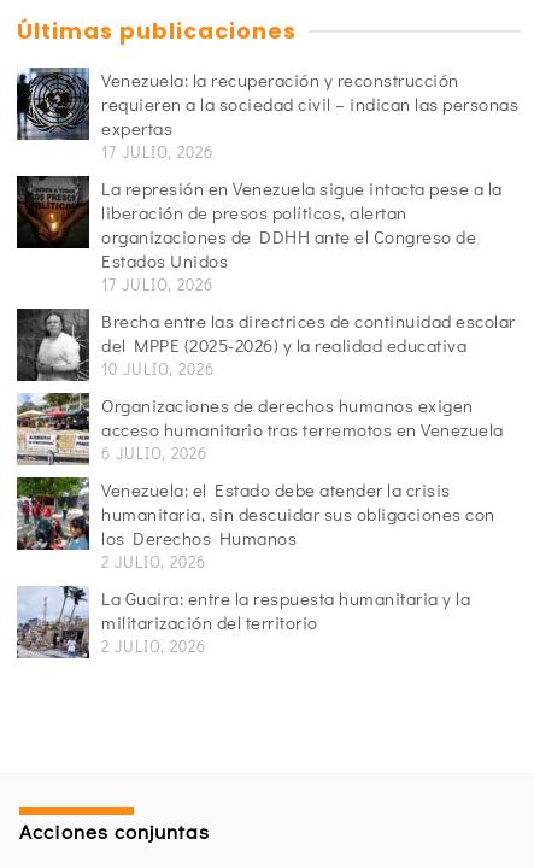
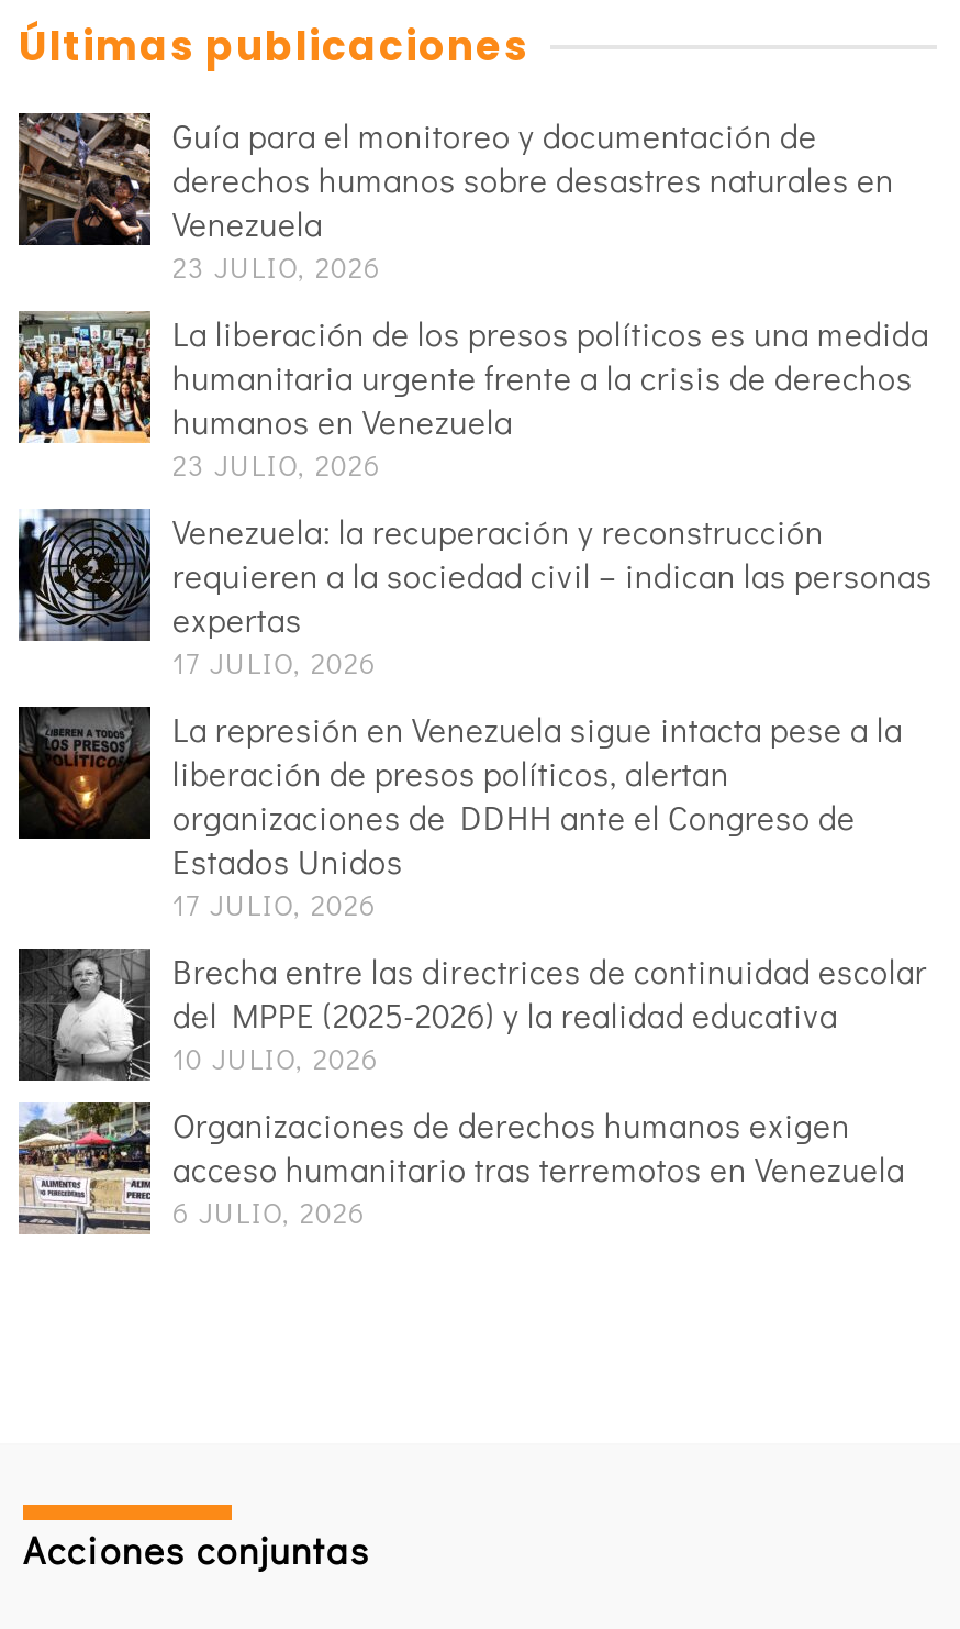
none -> [16,111,929,483] [image] | Guía para el monitoreo y documentación de | derechos humanos sobre desastres naturales en | Venezuela | 23 JULIO, 2026 | La liberación de los presos políticos es una medida | humanitaria urgente frente a la crisis de derechos | humanos en Venezuela | 23 JULIO, 2026
none -> [16,313,142,445] [image]
moved [14,65,518,463] -> [14,505,933,1230]: [image] | Venezuela: la recuperación y reconstrucción | requieren a la sociedad civil – indican las personas | ... | acceso humanitario tras terremotos en Venezuela | 6 JULIO, 2026
[16,476,495,656] [image] | Venezuela: el Estado debe atender la crisis | humanitaria, sin descuidar sus obligaciones con | los Derechos Humanos | 2 JULIO, 2026 | La Guaira: entre la respuesta humanitaria y la | militarización del territorio | 2 JULIO, 2026 -> none
[17,585,84,658] [image] -> none

